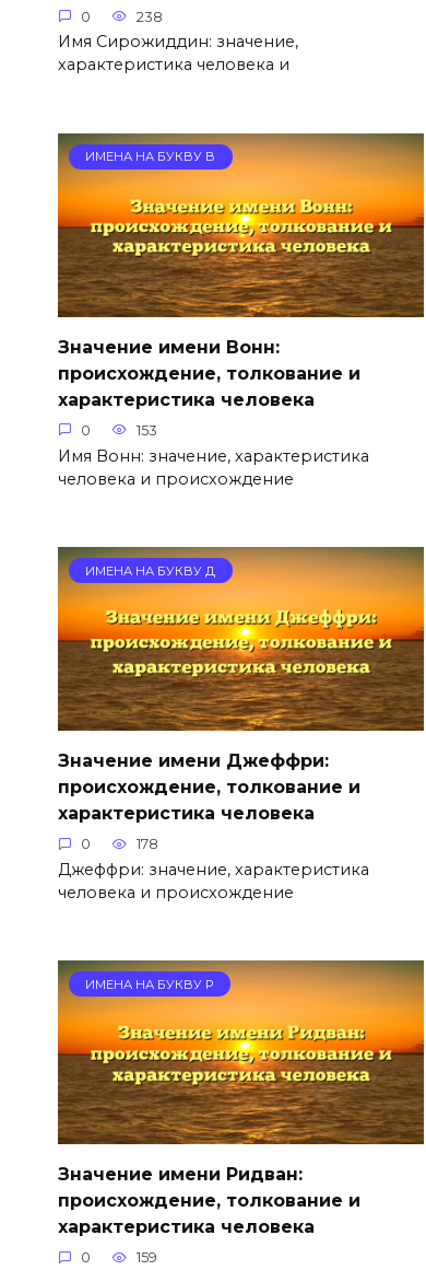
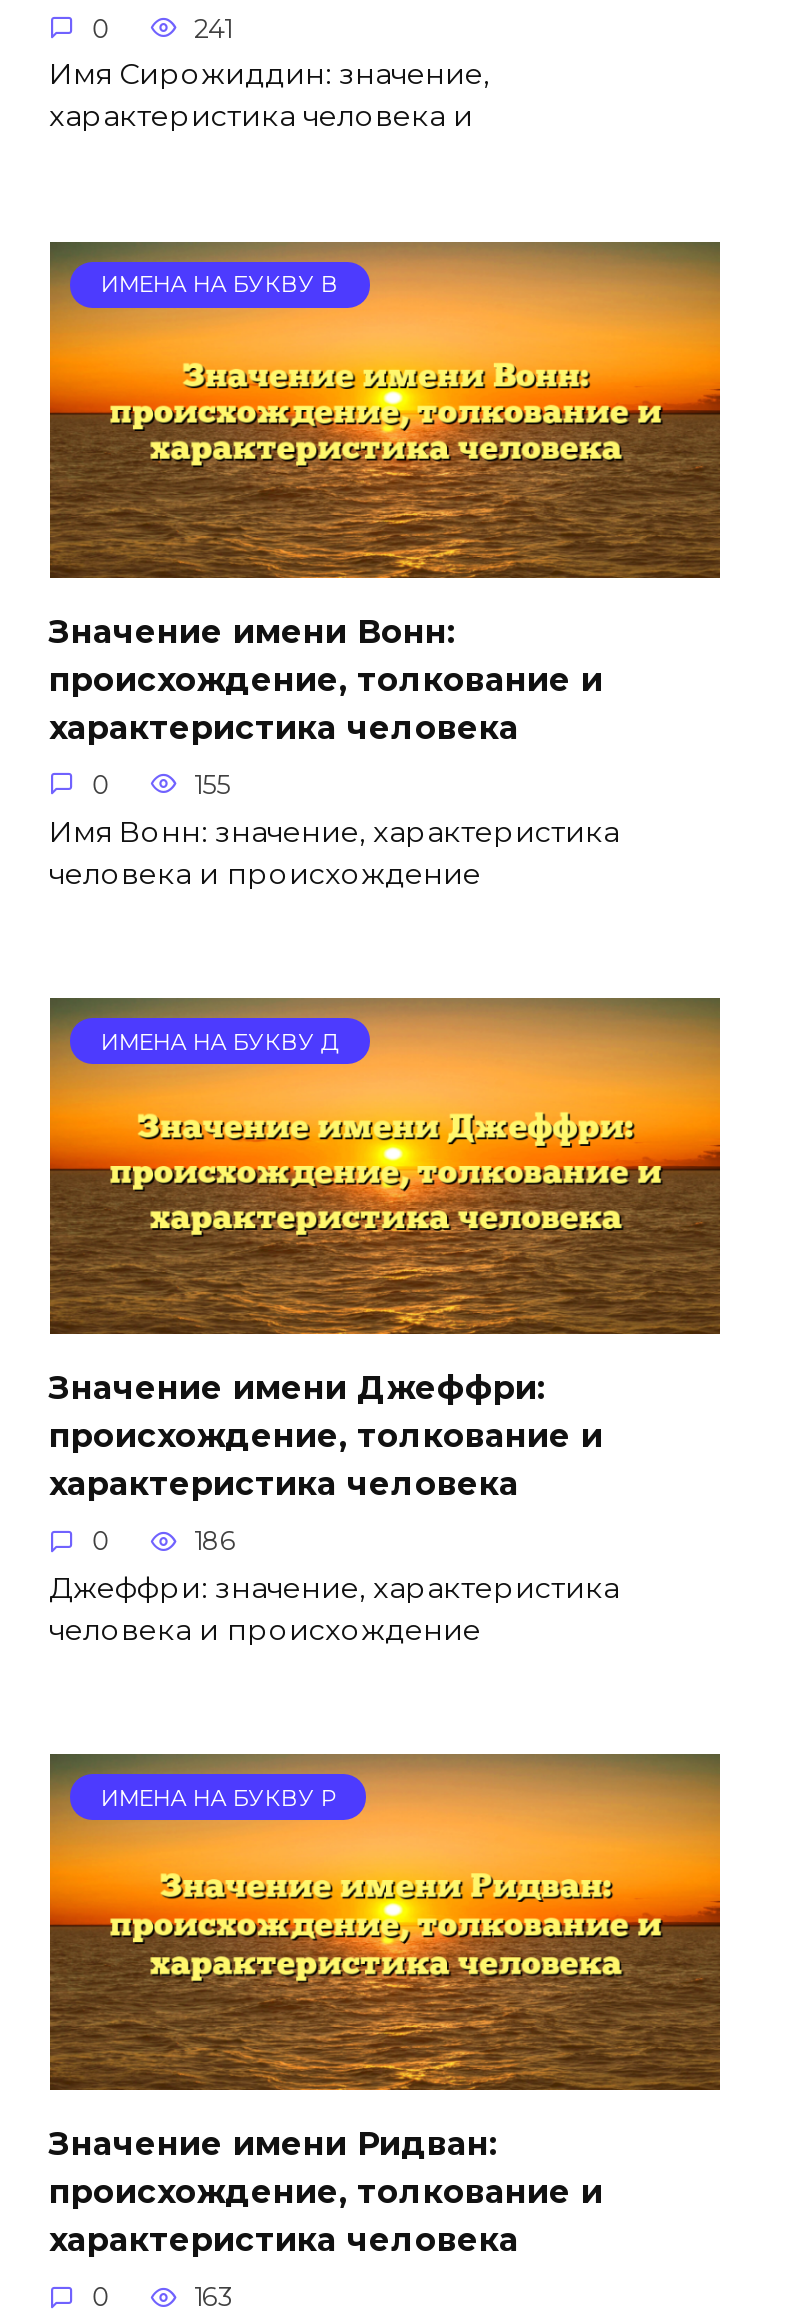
[137,8,163,25] 238 -> [194,13,232,43] 241
[137,422,157,439] 153 -> [194,770,230,800] 155
[137,836,158,852] 178 -> [194,1526,236,1556] 186
[137,1250,157,1266] 159 -> [194,2283,234,2313] 163

